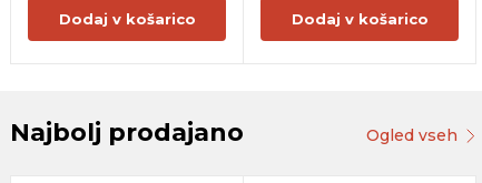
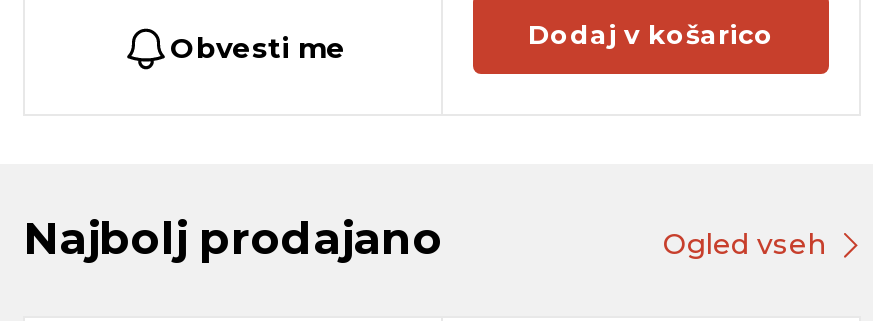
[58,10,195,28] Dodaj v košarico -> [170,30,346,66] Obvesti me

